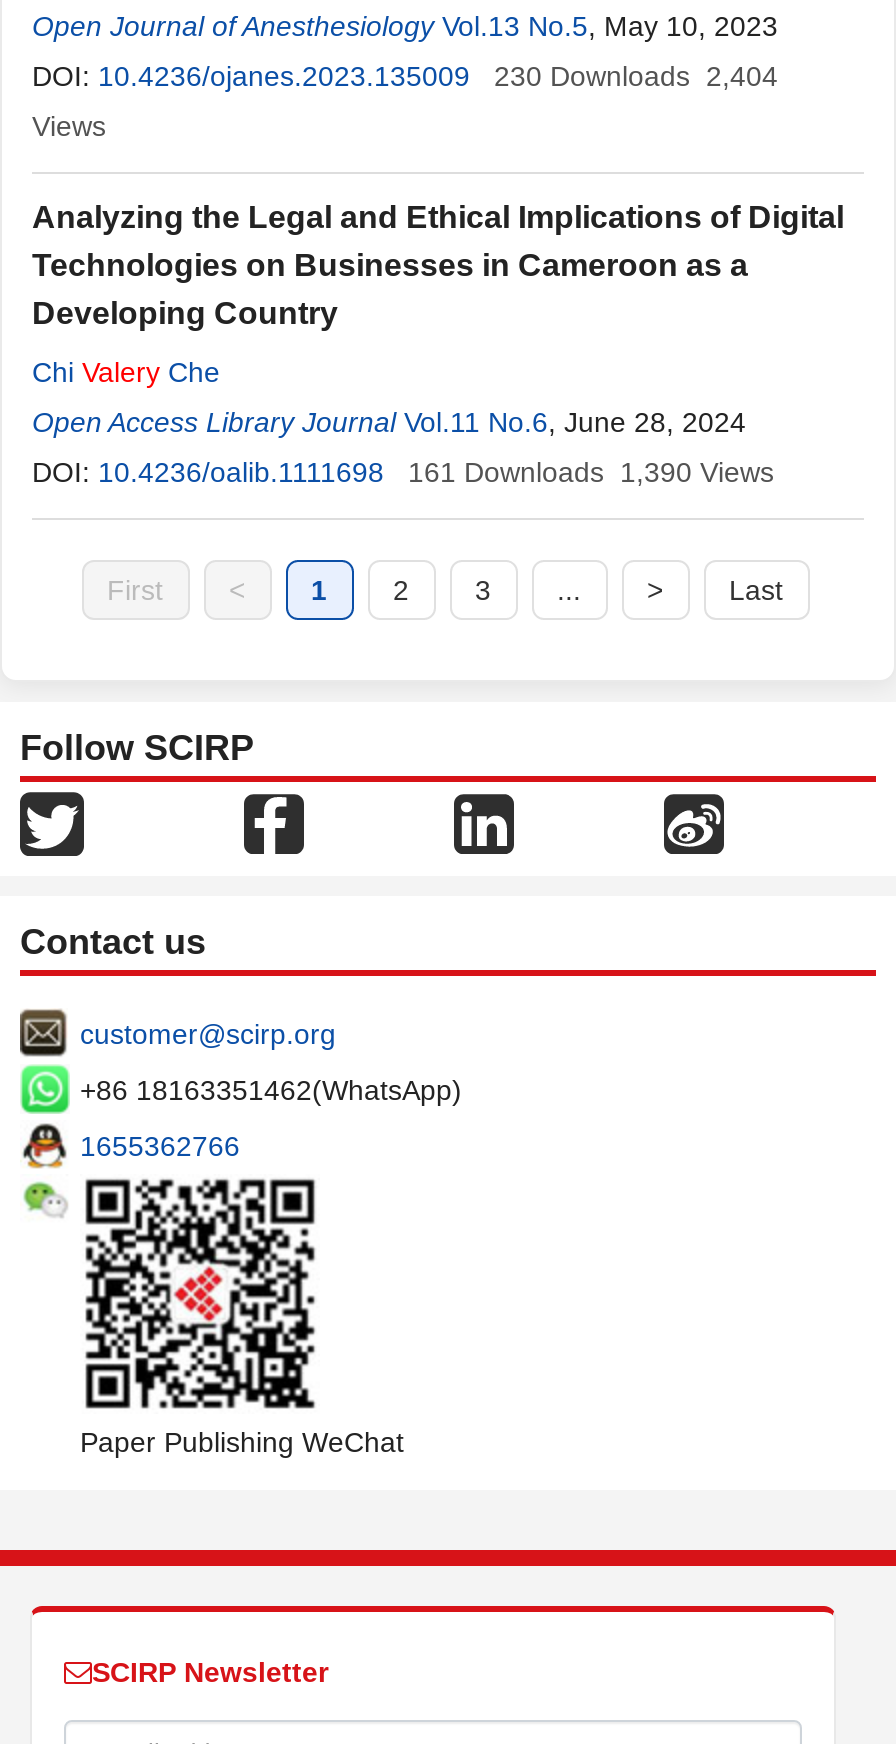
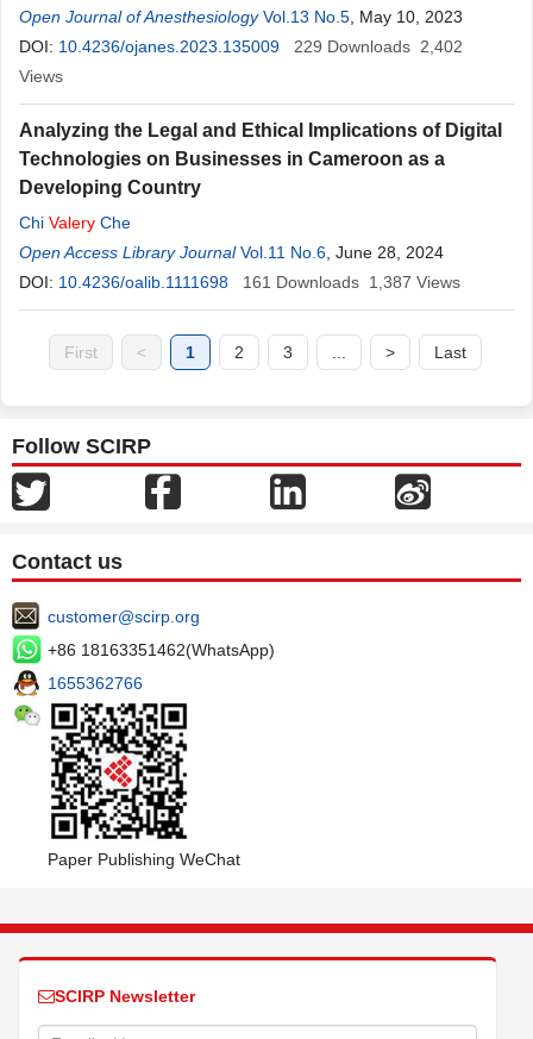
[32,60,778,92] DOI: 10.4236/ojanes.2023.135009 230 Downloads 2,404 -> [19,37,463,56] DOI: 10.4236/ojanes.2023.135009 229 Downloads 2,402
[408,456,774,488] 161 Downloads 1,390 Views -> [243,273,460,292] 161 Downloads 1,387 Views

